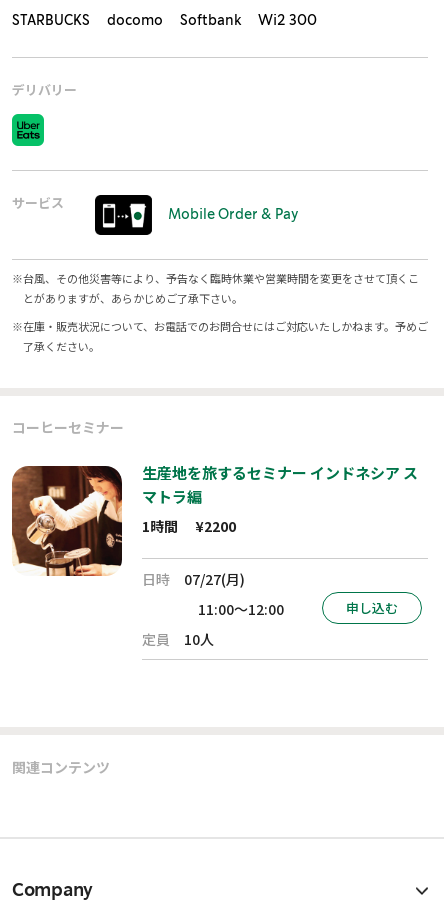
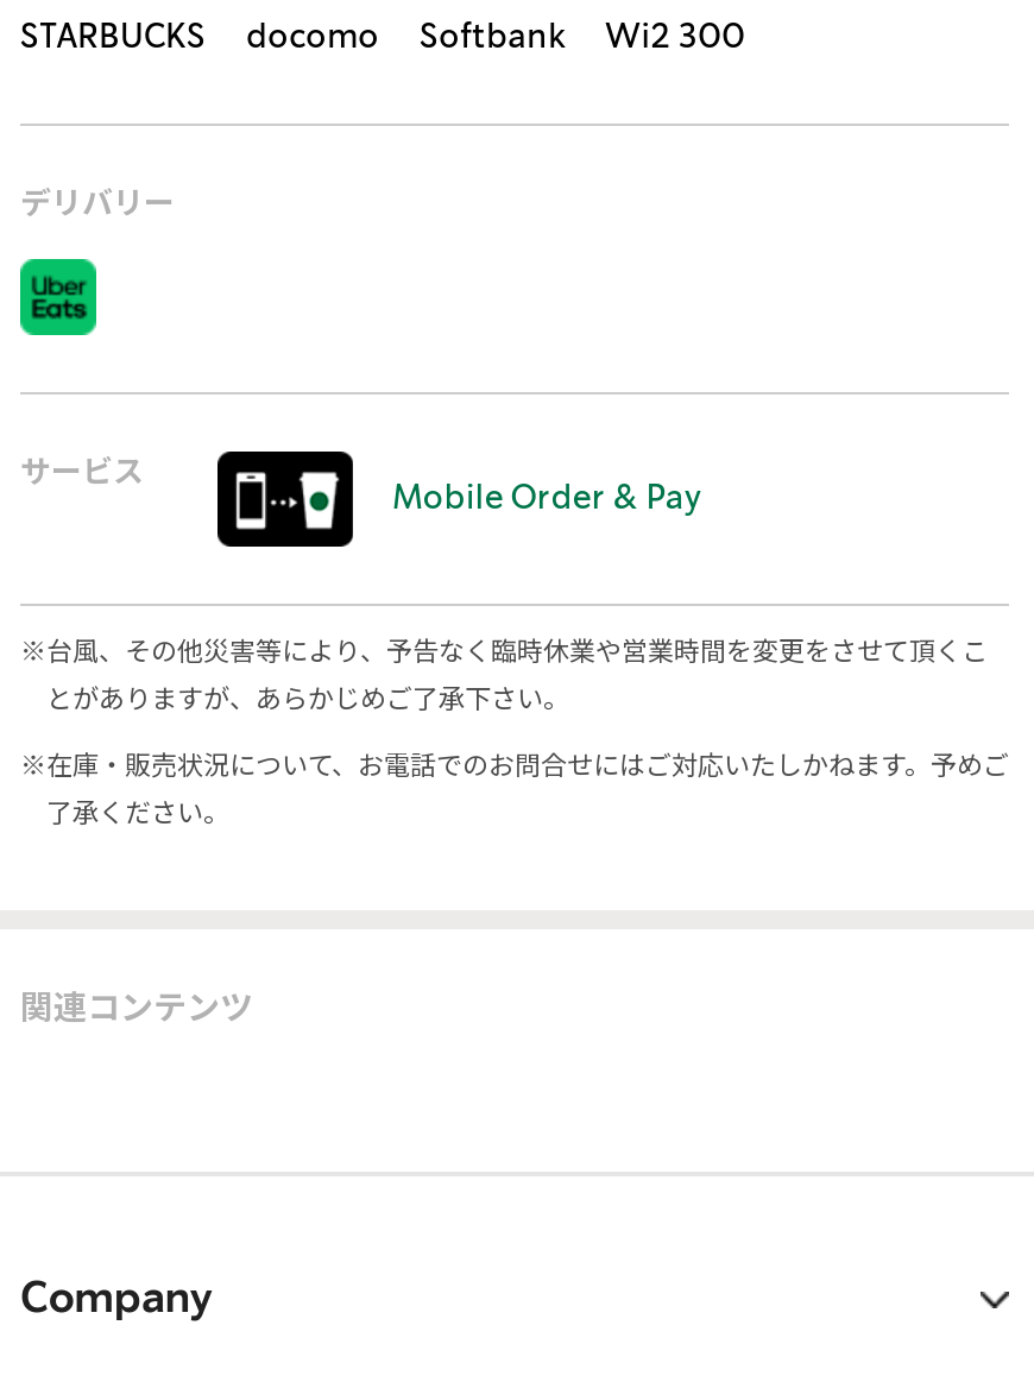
[11,417,418,649] [image] | コーヒーセミナー | 生産地を旅するセミナー インドネシア ス | マトラ編 | 1時間 ¥2200 | 日時 | 07/27(月) | 11:00～12:00 | 定員 | 10人 -> none
[346,597,398,616] 申し込む -> none

